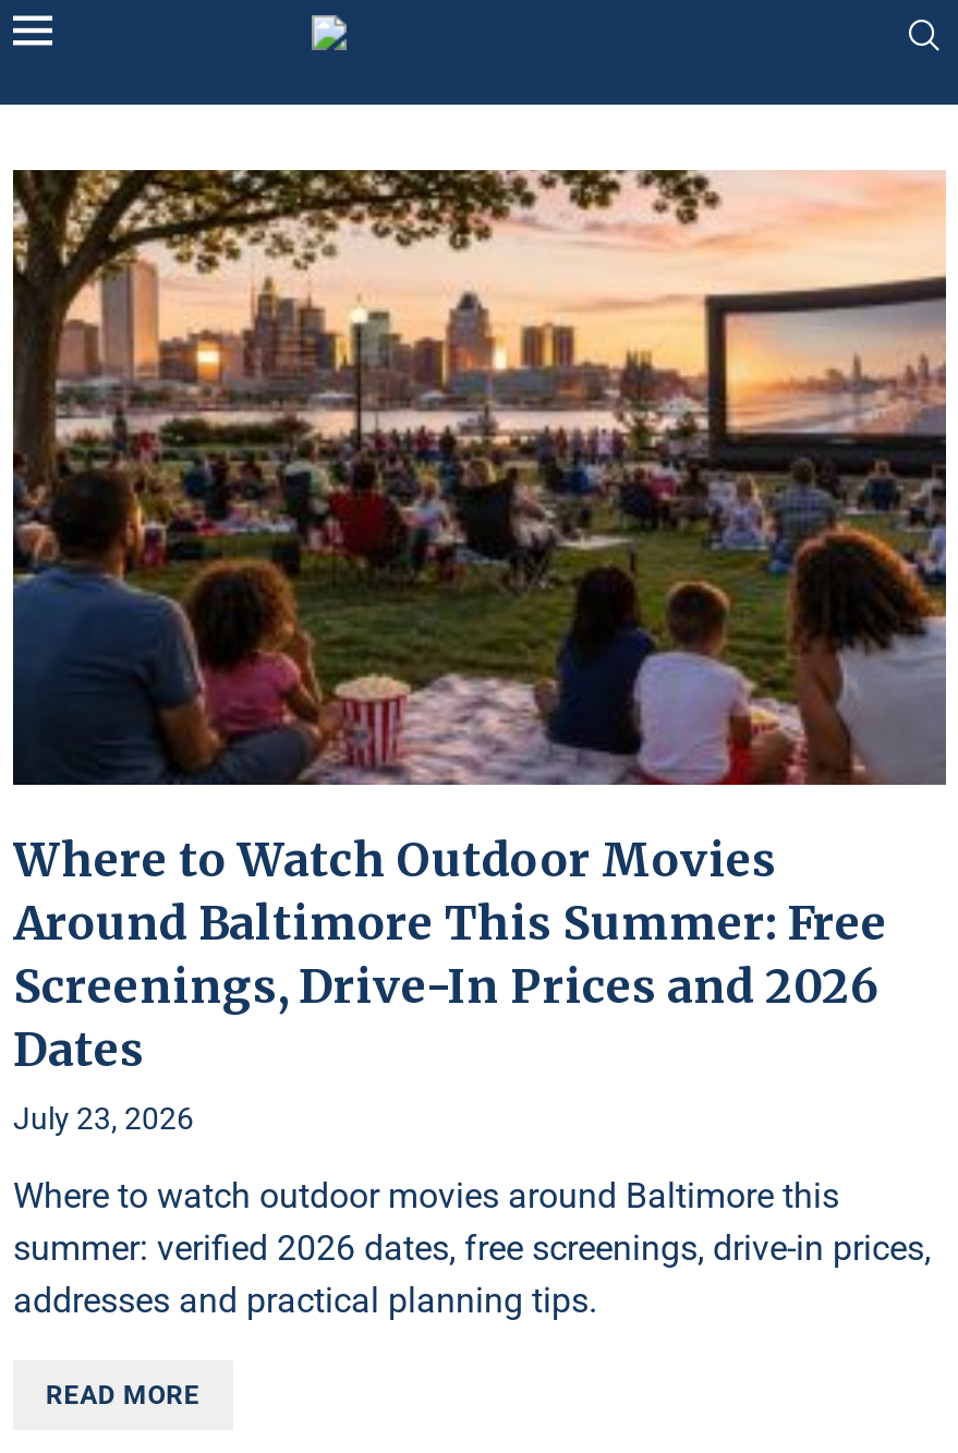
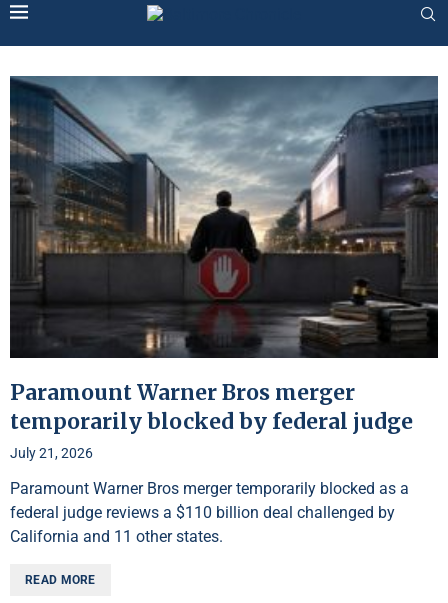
[11,168,948,1137] [image] | Where to Watch Outdoor Movies | Around Baltimore This Summer: Free | Screenings, Drive-In Prices and 2026 | Dates | July 23, 2026 -> [10,75,439,461] [image] | Paramount Warner Bros merger | temporarily blocked by federal judge | July 21, 2026
[13,1176,931,1322] Where to watch outdoor movies around Baltimore this | summer: verified 2026 dates, free screenings, drive-in prices, | addresses and practical planning tips. -> [10,479,409,546] Paramount Warner Bros merger temporarily blocked as a | federal judge reviews a $110 billion deal challenged by | California and 11 other states.

